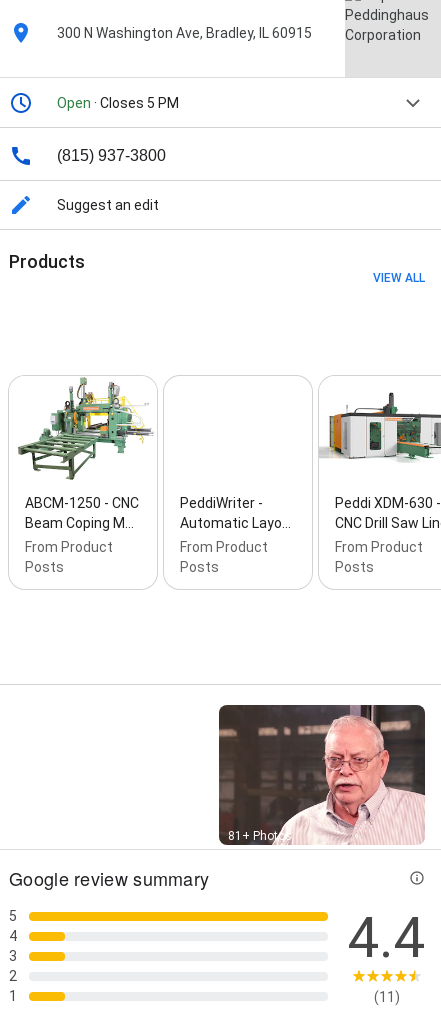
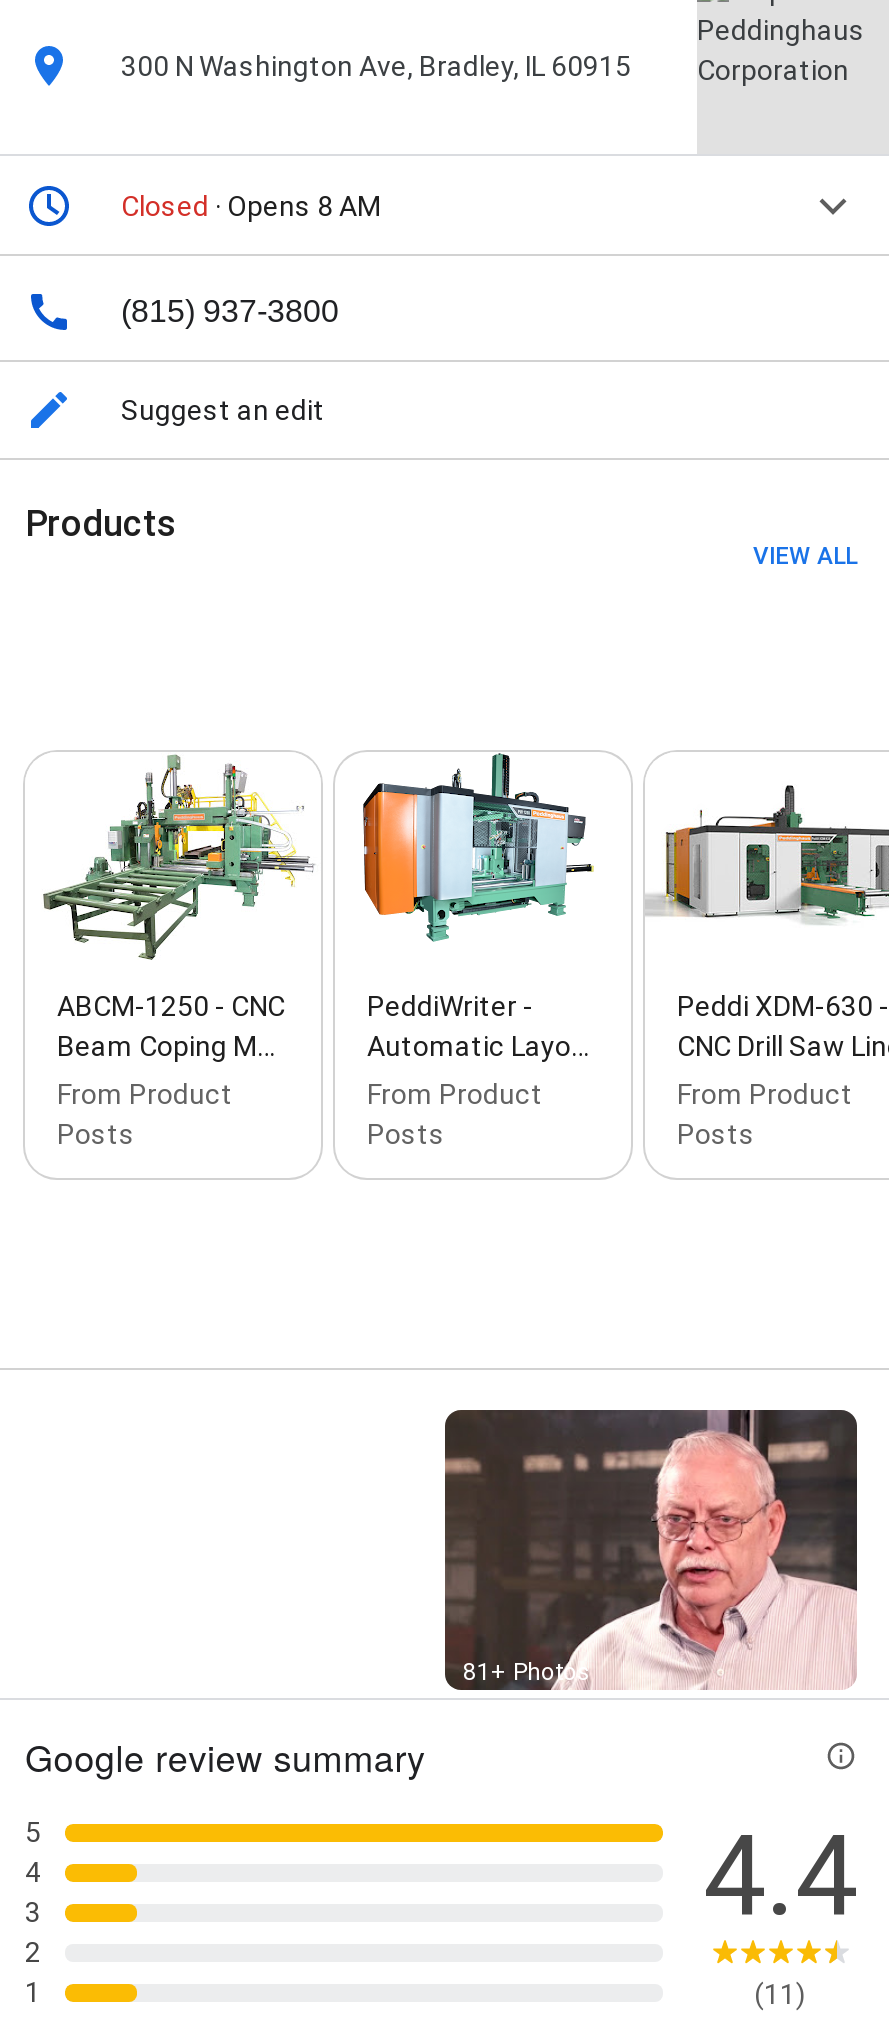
[57,95,179,111] Open · Closes 5 PM -> [121,190,381,222] Closed · Opens 8 AM
none -> [361,752,595,944] [image]

